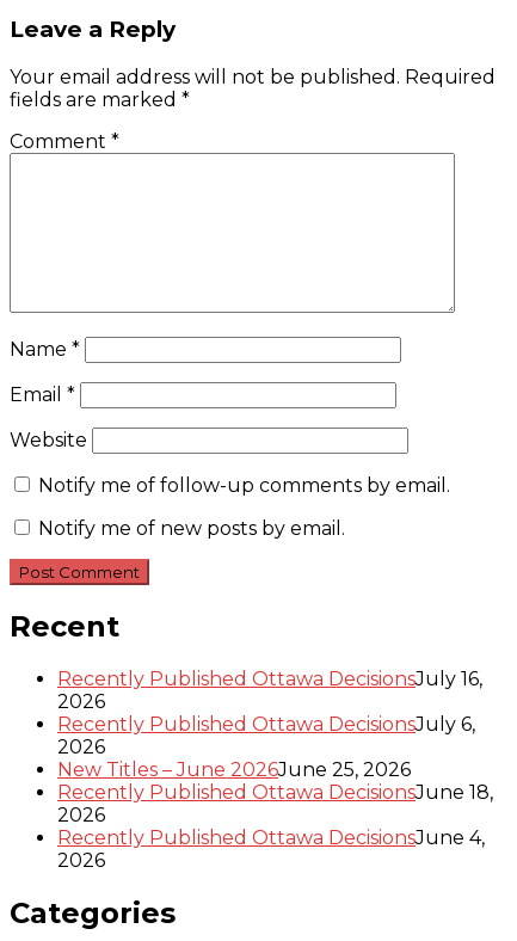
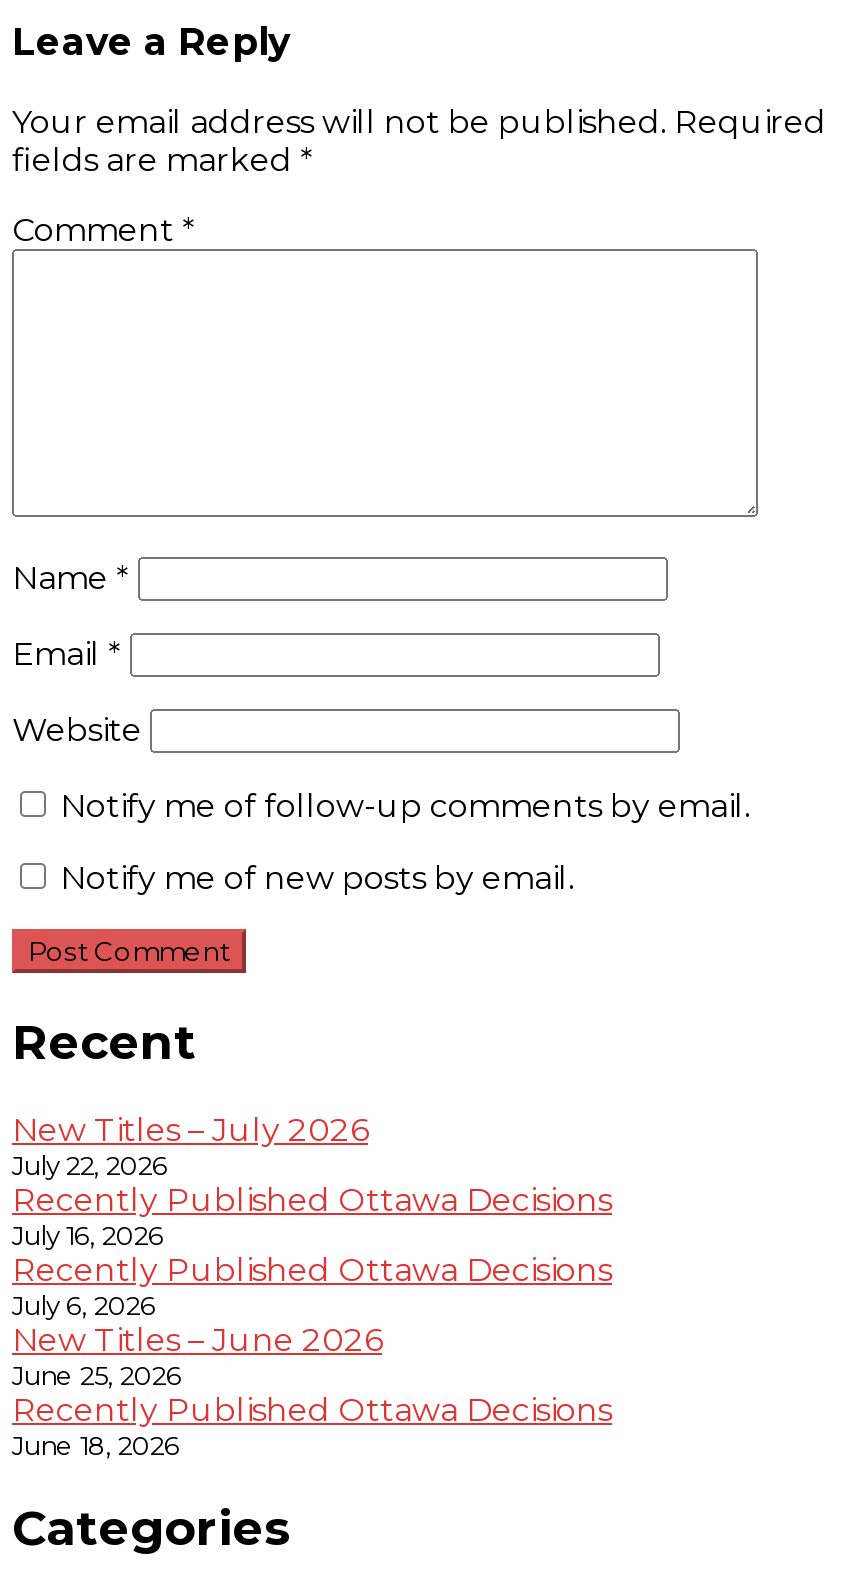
[57,668,493,872] Recently Published Ottawa DecisionsJuly 16, | 2026 | Recently Published Ottawa DecisionsJuly 6, | 2026 | New Titles – June 2026June 25, 2026 | Recently Published Ottawa DecisionsJune 18, | 2026 | Recently Published Ottawa DecisionsJune 4, | 2026 -> [12,1110,612,1460] New Titles – July 2026 | July 22, 2026 | Recently Published Ottawa Decisions | July 16, 2026 | Recently Published Ottawa Decisions | July 6, 2026 | New Titles – June 2026 | June 25, 2026 | Recently Published Ottawa Decisions | June 18, 2026

